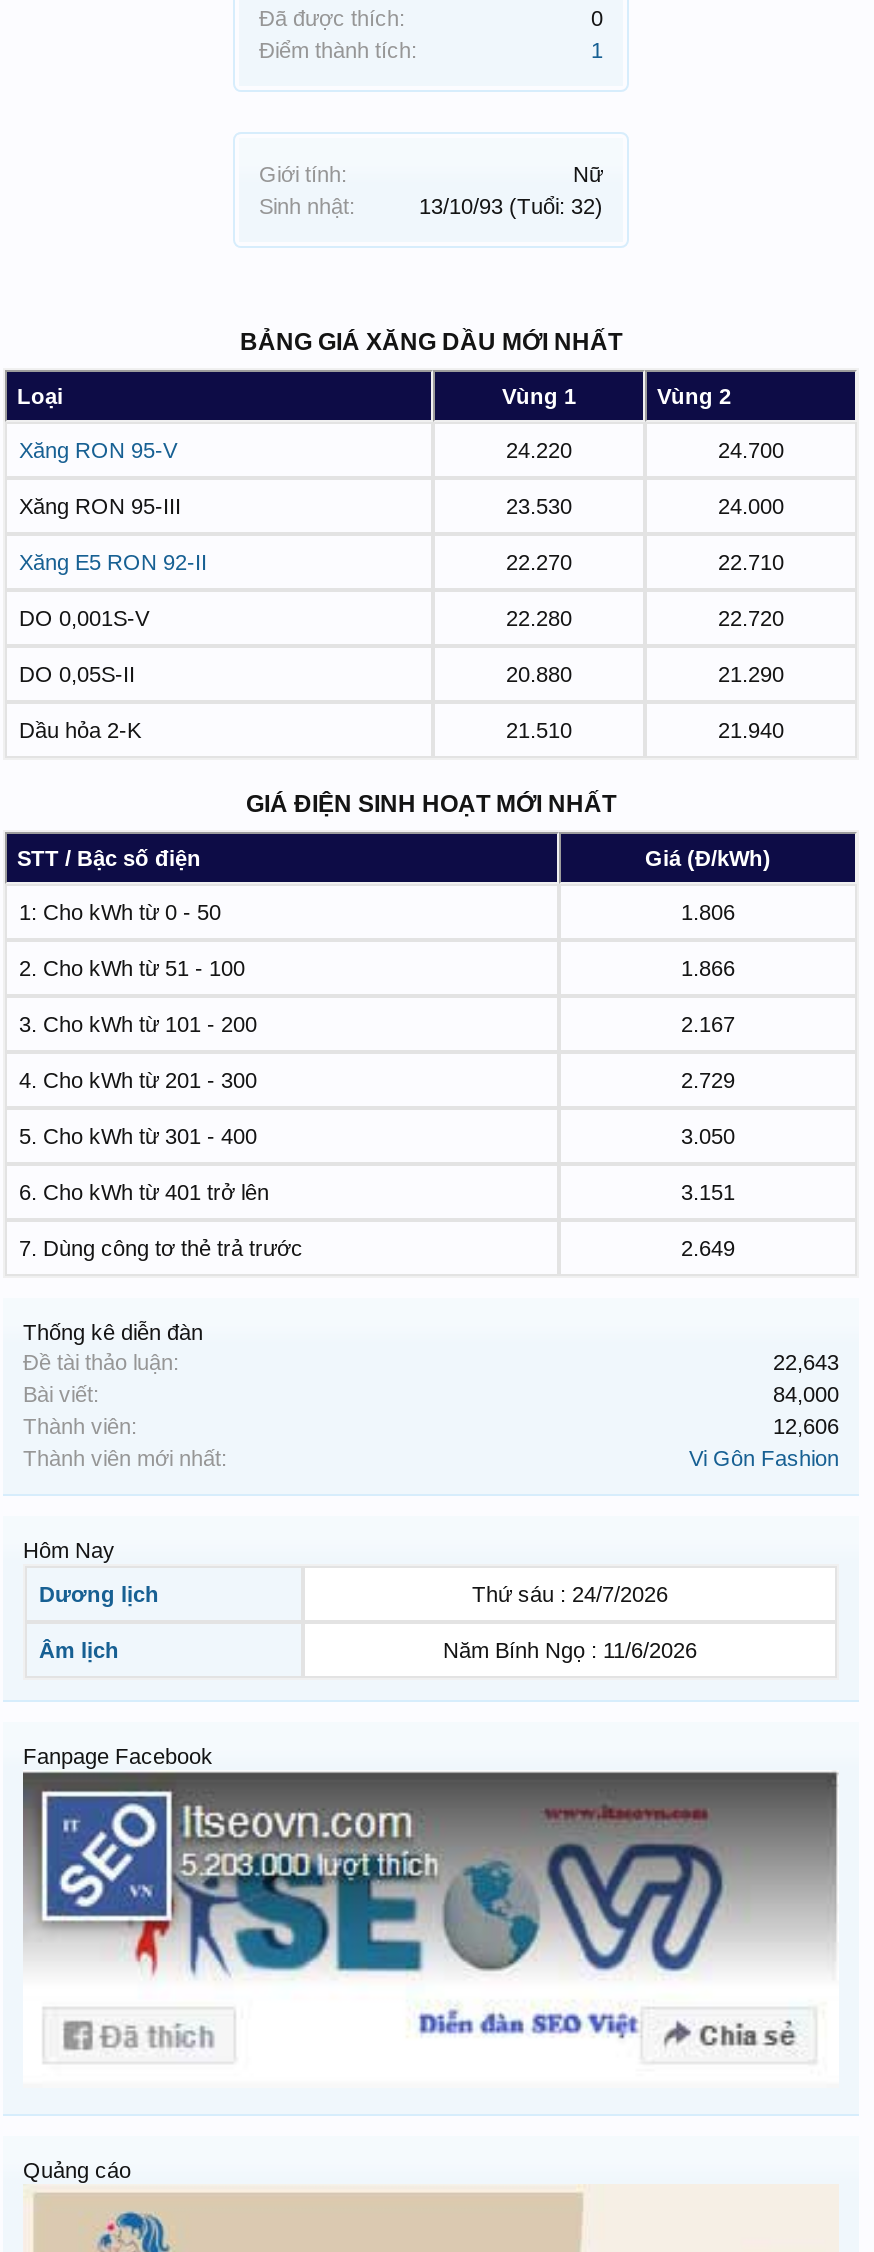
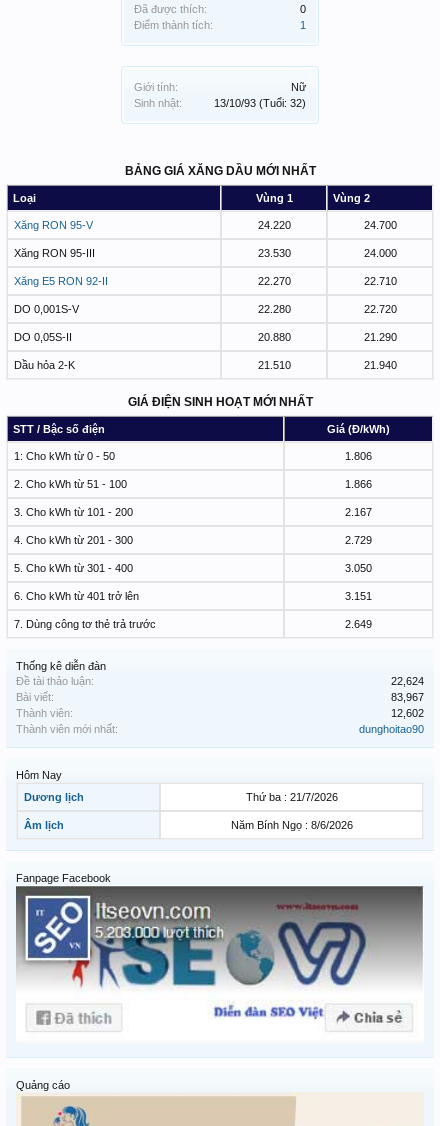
[773,1350,839,1374] 22,643 -> [391,675,424,687] 22,624
[773,1382,839,1406] 84,000 -> [391,691,424,703] 83,967
[773,1414,839,1438] 12,606 -> [391,707,424,719] 12,602
[689,1446,839,1470] Vi Gôn Fashion -> [359,723,424,735] dunghoitao90
[472,1582,668,1606] Thứ sáu : 24/7/2026 -> [245,791,337,803] Thứ ba : 21/7/2026
[443,1638,697,1662] Năm Bính Ngọ : 11/6/2026 -> [230,819,352,831] Năm Bính Ngọ : 8/6/2026

